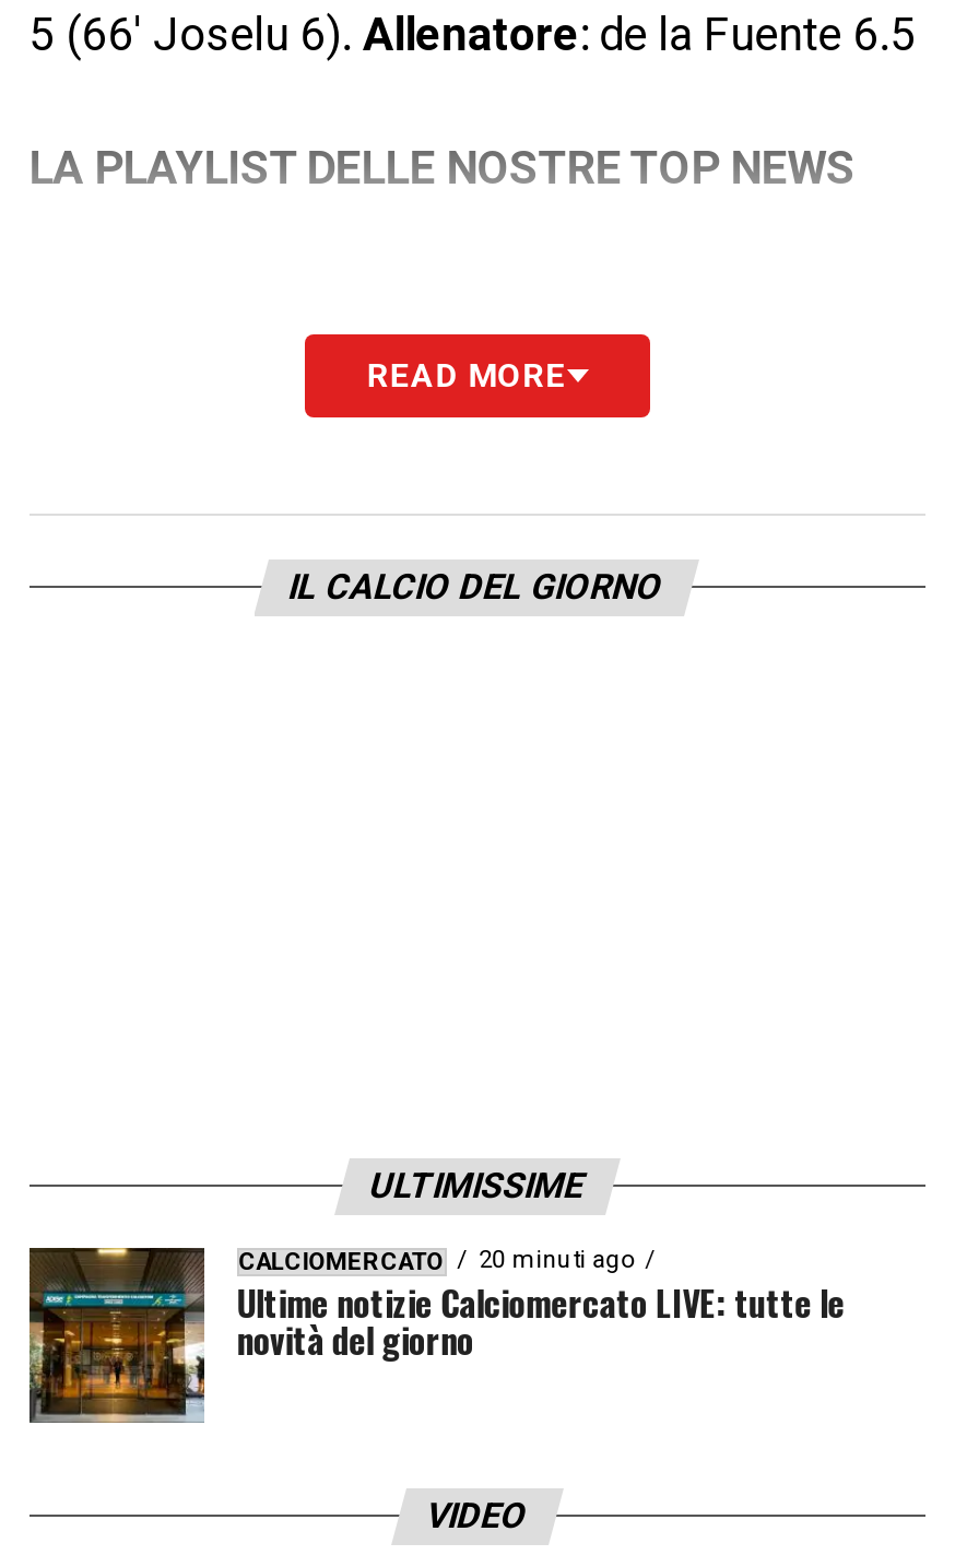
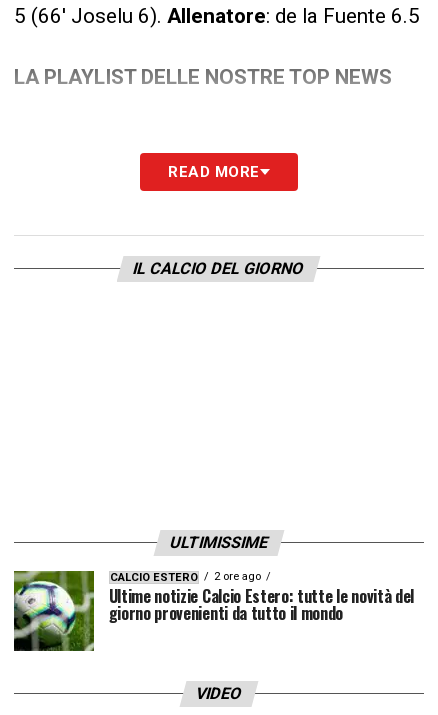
[27,1245,844,1425] [image] | CALCIOMERCATO | 20 minuti ago | Ultime notizie Calciomercato LIVE: tutte le | novità del giorno -> [13,570,414,651] [image] | CALCIO ESTERO | 2 ore ago | Ultime notizie Calcio Estero: tutte le novità del | giorno provenienti da tutto il mondo

